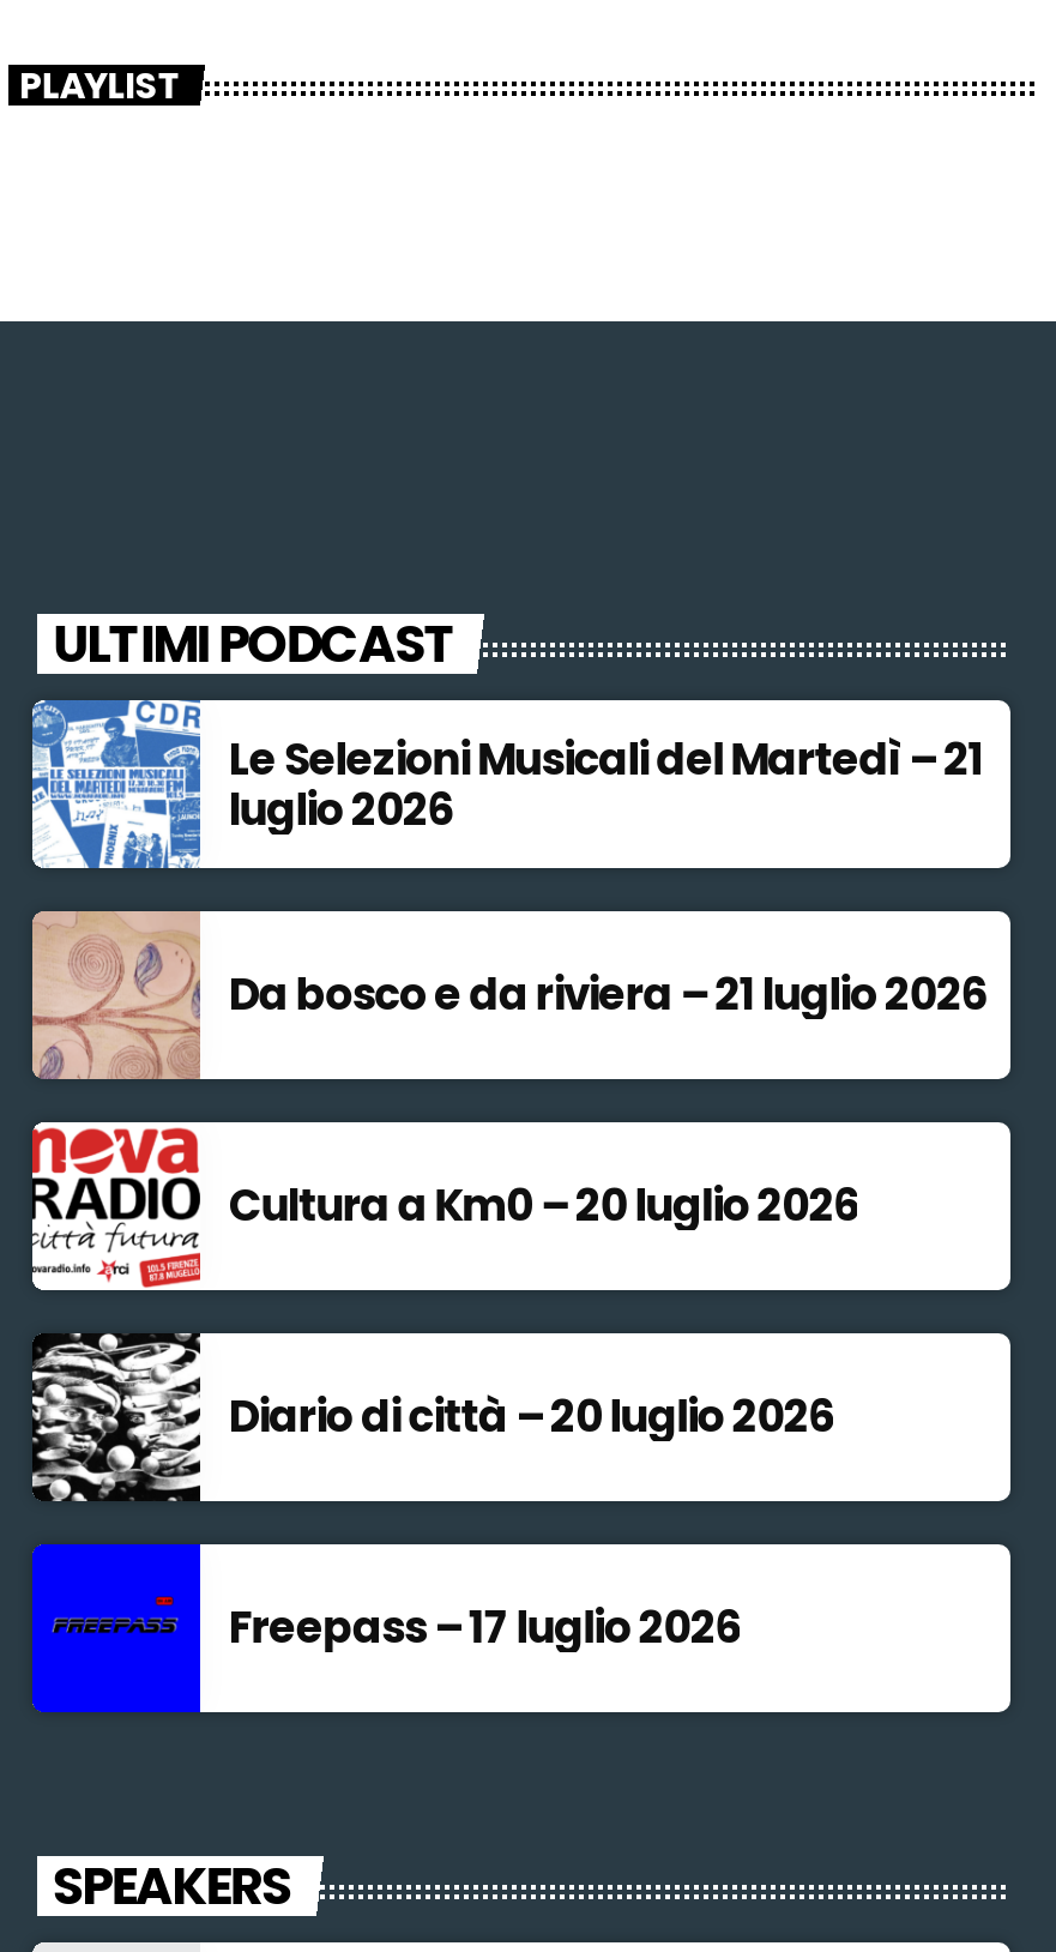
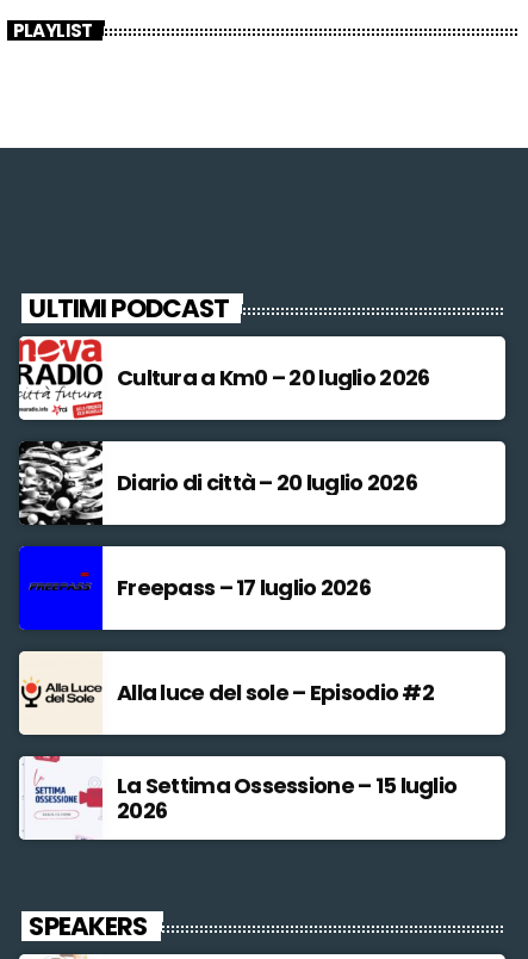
[30,698,986,1025] [image] | Le Selezioni Musicali del Martedì – 21 | luglio 2026 | Da bosco e da riviera – 21 luglio 2026 -> none
[30,909,203,1082] [image] -> none
moved [30,1122,858,1658] -> [18,336,430,603]: [image] | Cultura a Km0 – 20 luglio 2026 | Diario di città – 20 luglio 2026 | Freepass – 17 luglio 2026
none -> [18,650,457,825] [image] | Alla luce del sole – Episodio #2 | La Settima Ossessione – 15 luglio | 2026
none -> [20,755,103,809] [image]

